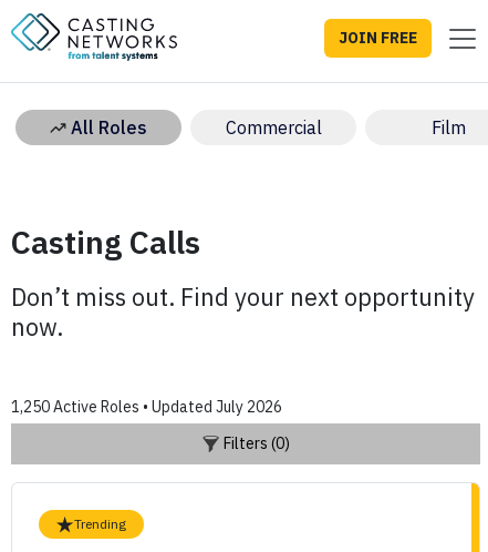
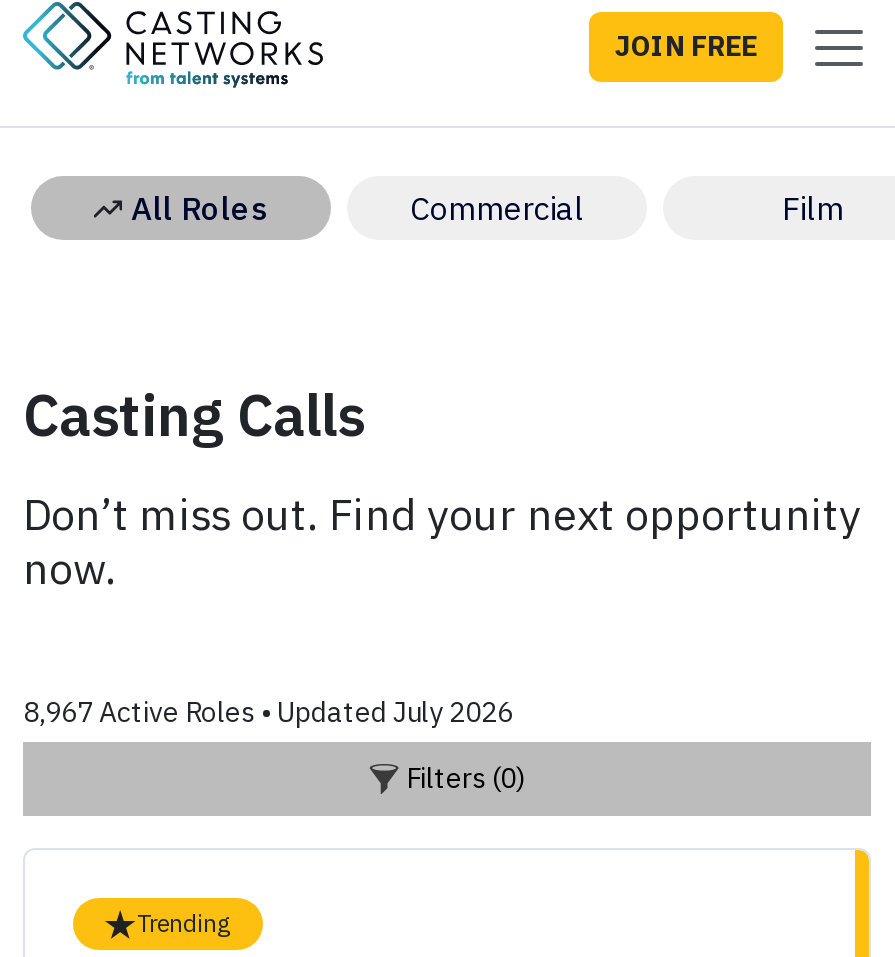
[11,397,282,417] 1,250 Active Roles • Updated July 2026 -> [23,694,513,730] 8,967 Active Roles • Updated July 2026

